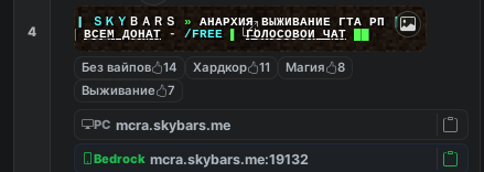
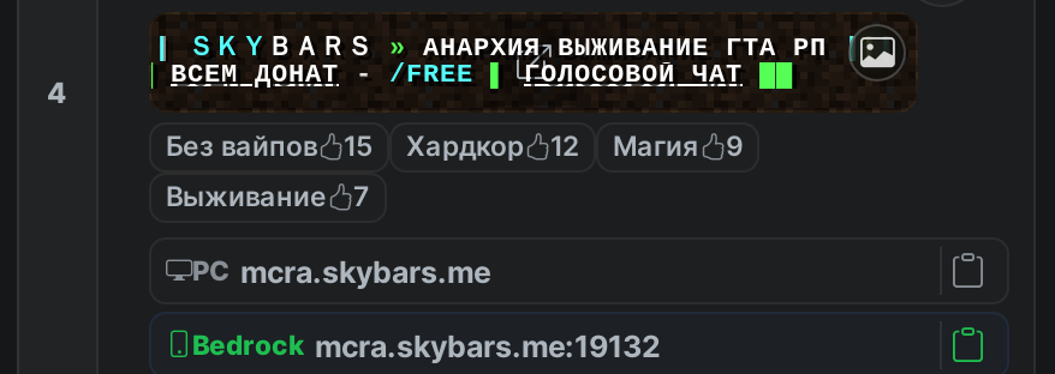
[163,60,178,75] 14 -> [344,129,372,163] 15
[259,60,270,75] 11 -> [550,129,579,163] 12
[337,60,345,75] 8 -> [726,129,743,163] 9

